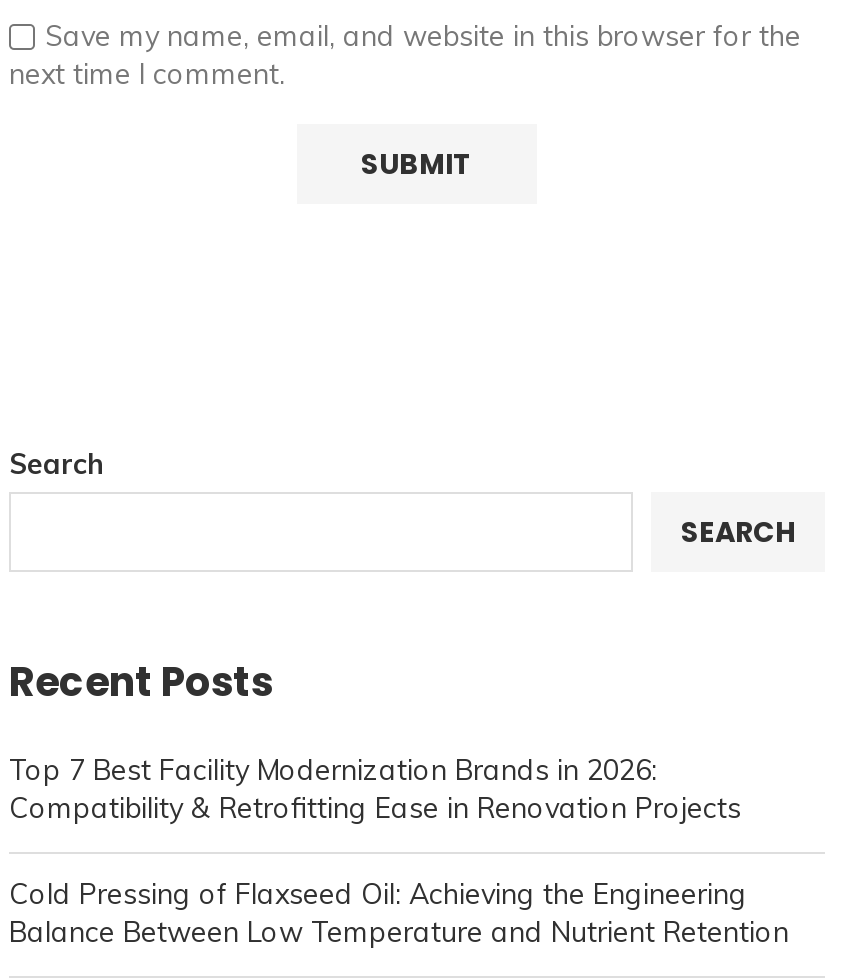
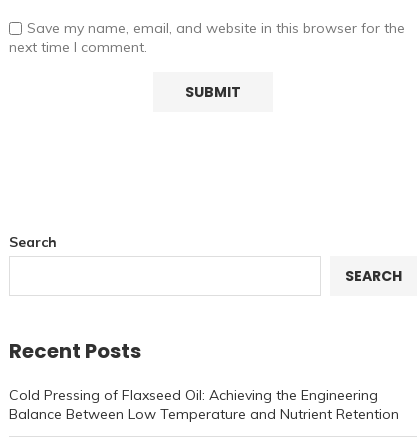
[9,753,741,827] Top 7 Best Facility Modernization Brands in 2026: | Compatibility & Retrofitting Ease in Renovation Projects -> none

